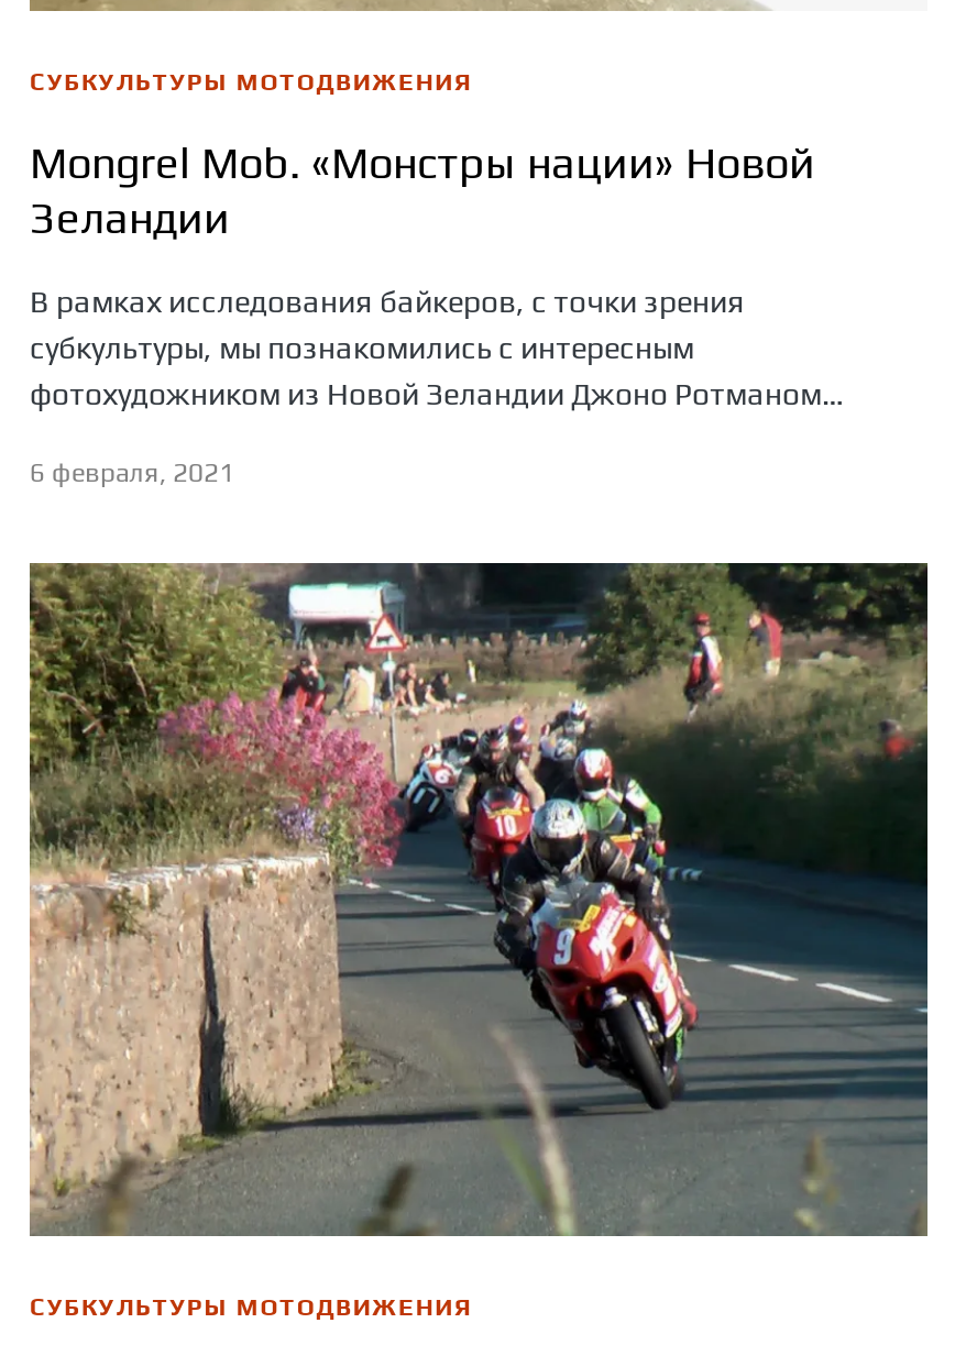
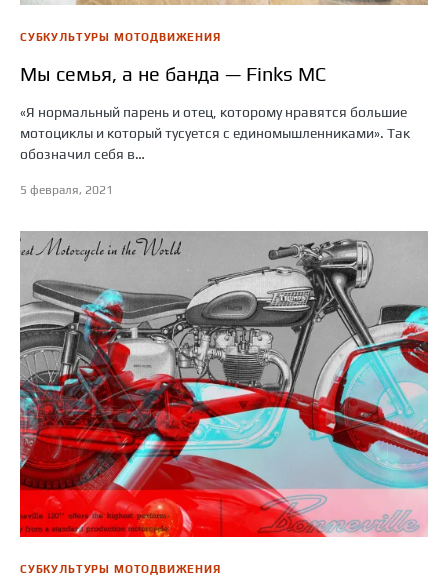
[30,137,815,243] Mongrel Mob. «Монстры нации» Новой | Зеландии -> [20,62,326,85] Мы семья, а не банда — Finks МС
[30,284,844,412] В рамках исследования байкеров, с точки зрения | субкультуры, мы познакомились с интересным | фотохудожником из Новой Зеландии Джоно Ротманом… -> [20,104,410,162] «Я нормальный парень и отец, которому нравятся большие | мотоциклы и который тусуется с единомышленниками». Так | обозначил себя в…
[30,458,234,489] 6 февраля, 2021 -> [20,183,113,197] 5 февраля, 2021
[28,563,930,1238] [image] -> [19,231,429,538] [image]

